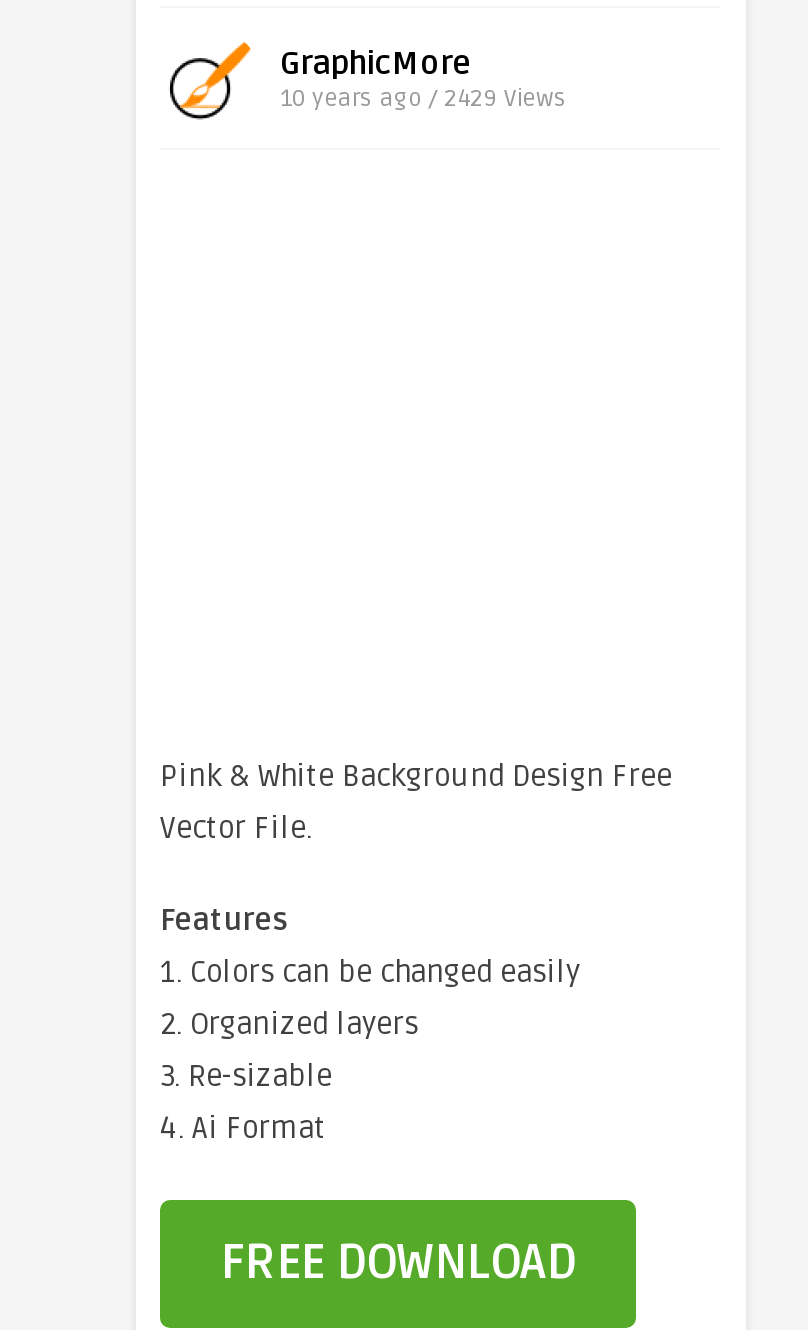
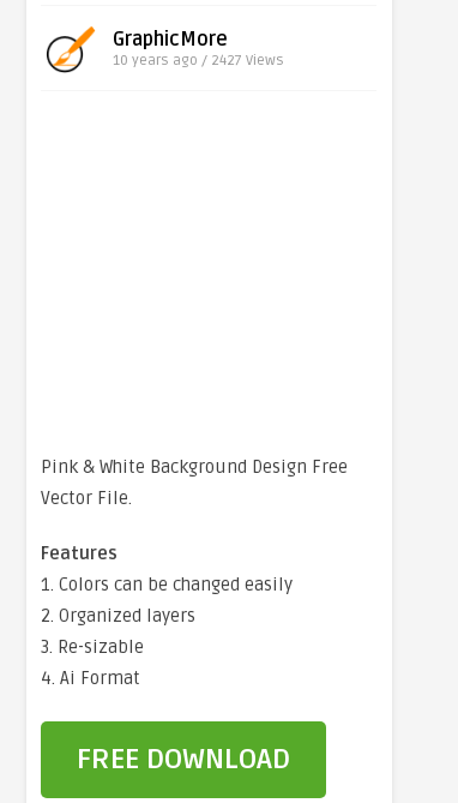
[280,84,568,114] 10 years ago / 2429 Views -> [113,52,284,70] 10 years ago / 2427 Views

